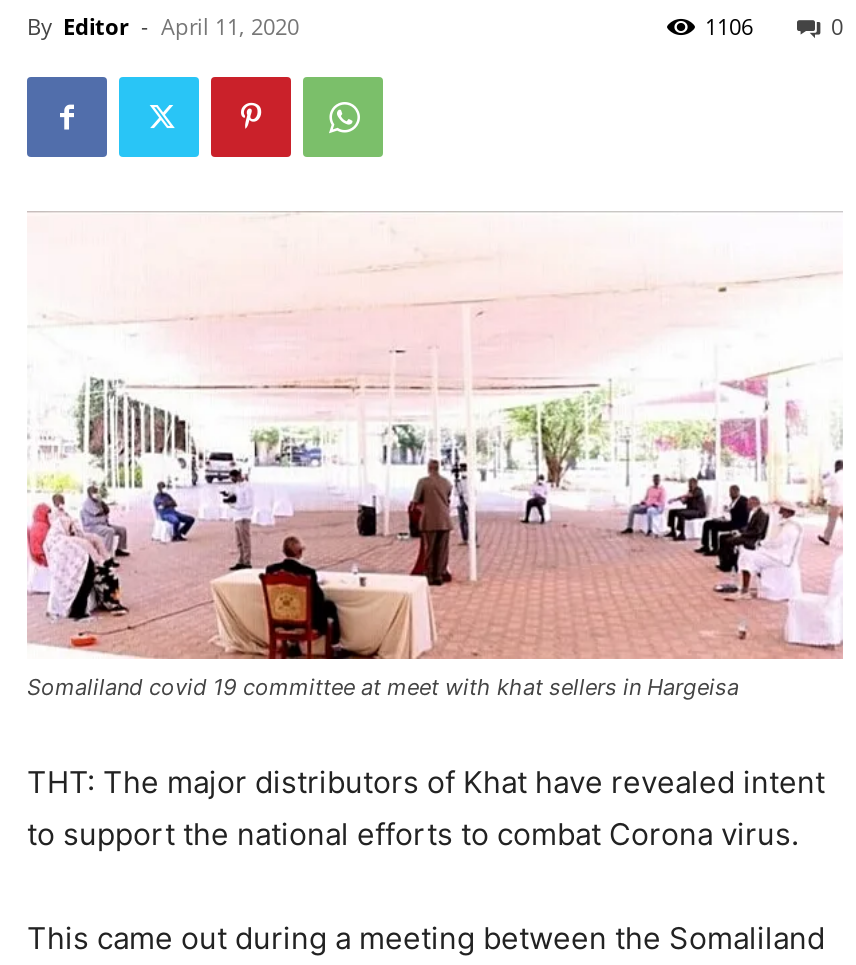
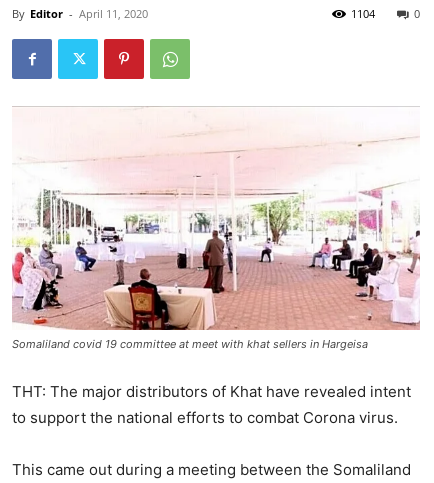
[705,11,753,41] 1106 -> [351,6,375,21] 1104

